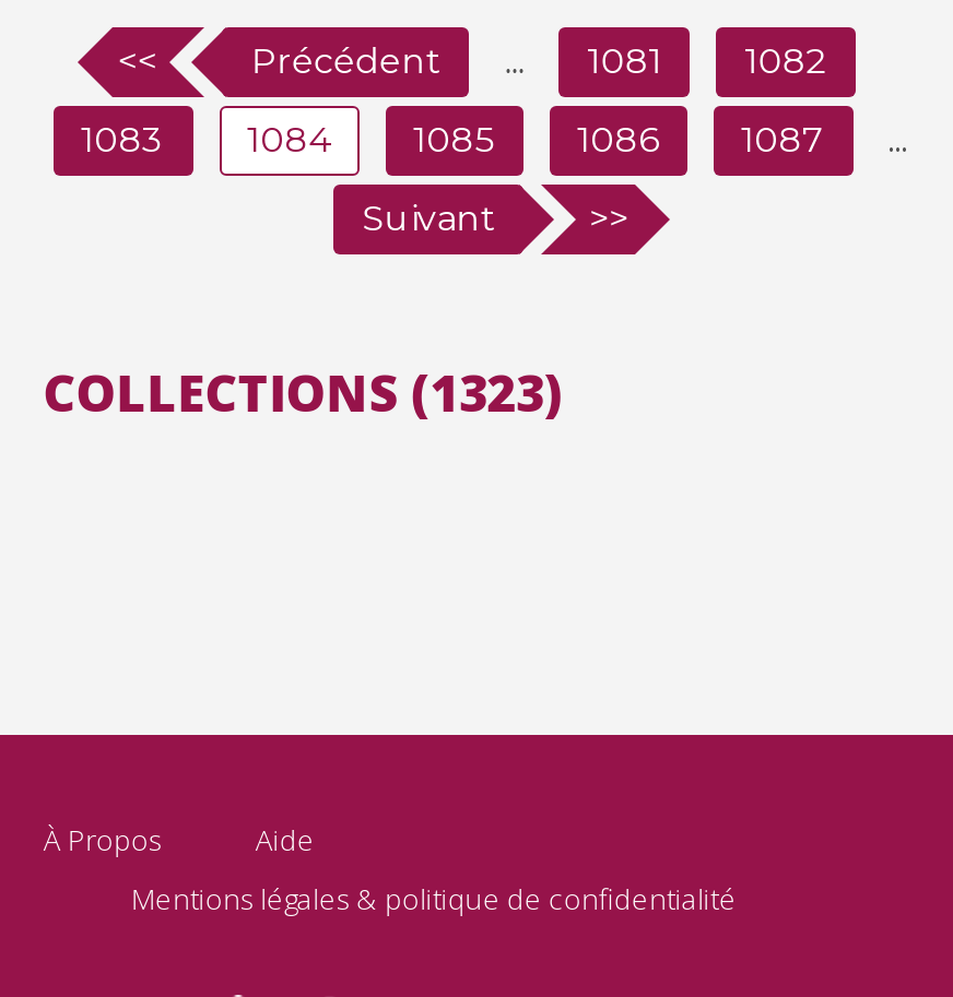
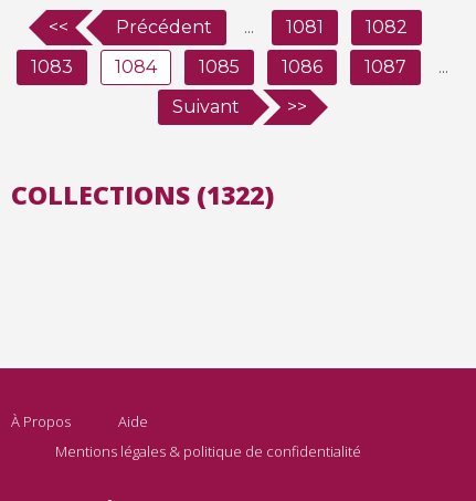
[43,357,564,427] COLLECTIONS (1323) -> [11,177,274,212] COLLECTIONS (1322)

